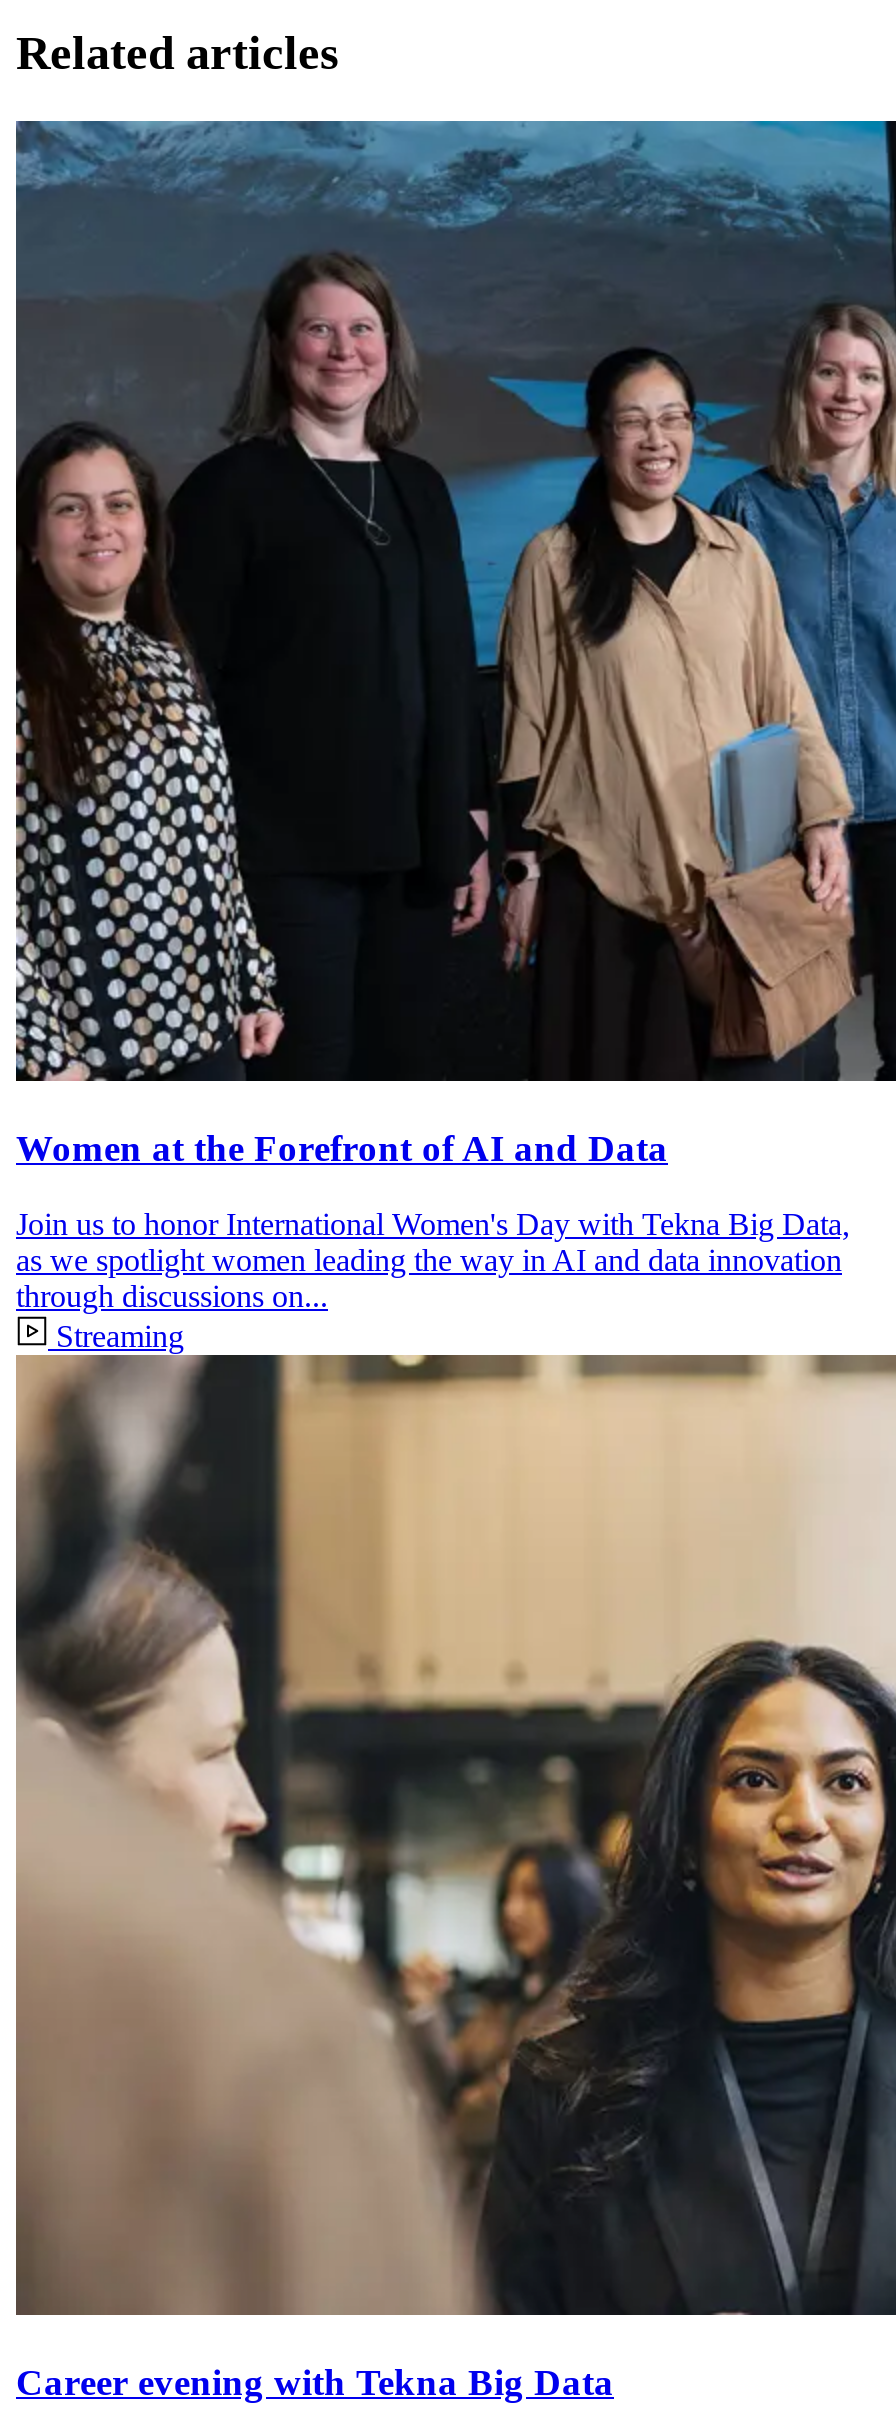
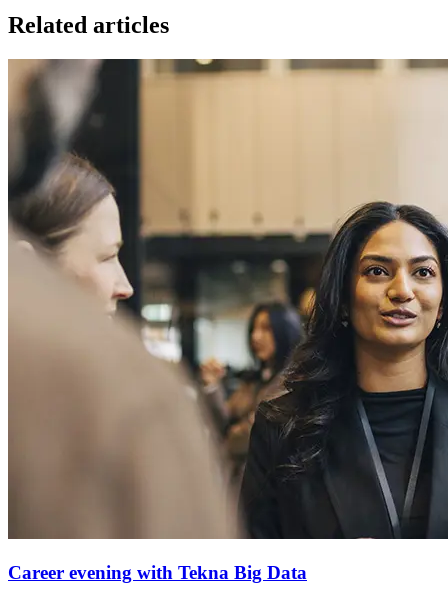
[14,119,890,1354] [image] | Women at the Forefront of AI and Data | Join us to honor International Women's Day with Tekna Big Data, | as we spotlight women leading the way in AI and data innovation | through discussions on... | Streaming -> none

